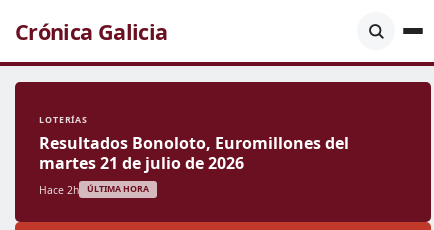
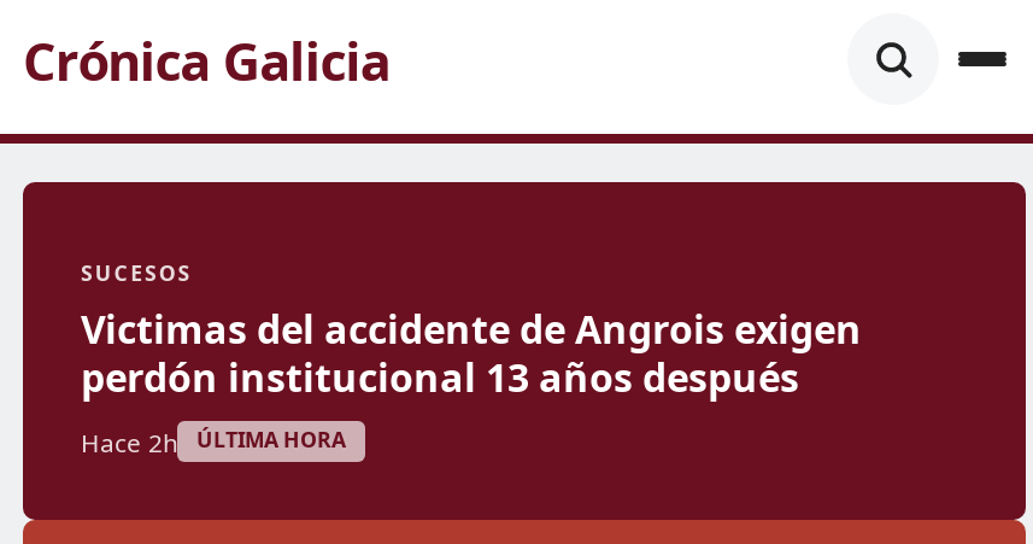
[39,114,349,174] LOTERÍAS | Resultados Bonoloto, Euromillones del | martes 21 de julio de 2026 -> [81,259,862,404] SUCESOS | Victimas del accidente de Angrois exigen | perdón institucional 13 años después

